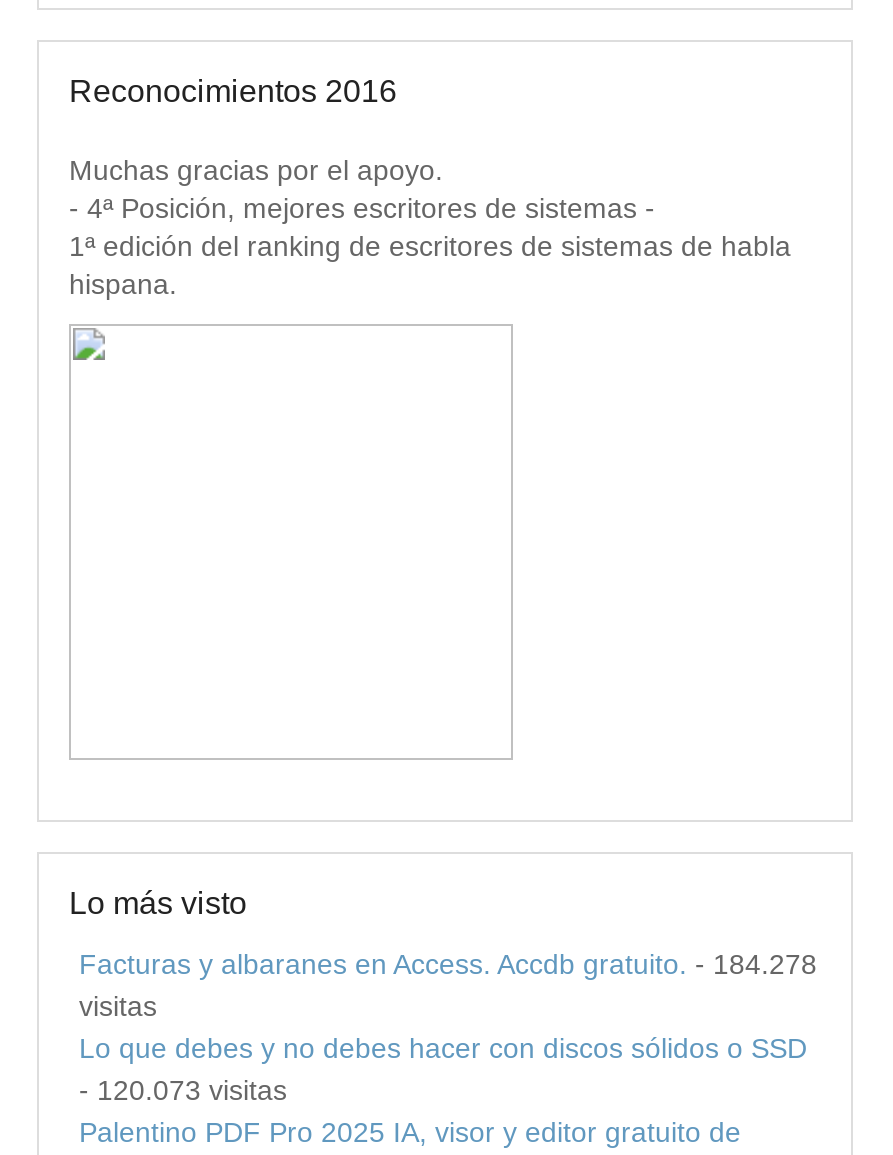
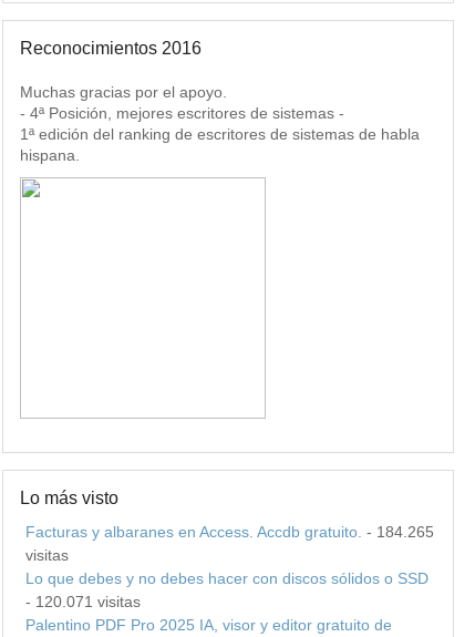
[79,948,817,980] Facturas y albaranes en Access. Accdb gratuito. - 184.278 -> [25,522,434,540] Facturas y albaranes en Access. Accdb gratuito. - 184.265
[79,1074,287,1106] - 120.073 visitas -> [25,592,141,610] - 120.071 visitas

